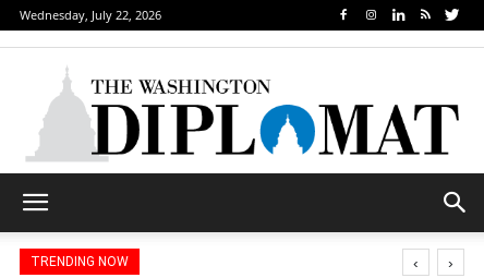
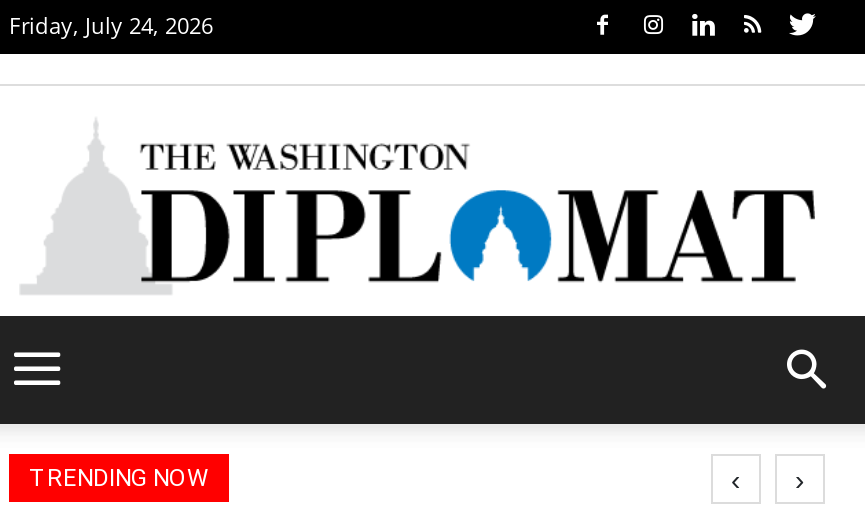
[20,7,161,23] Wednesday, July 22, 2026 -> [9,10,213,40] Friday, July 24, 2026

